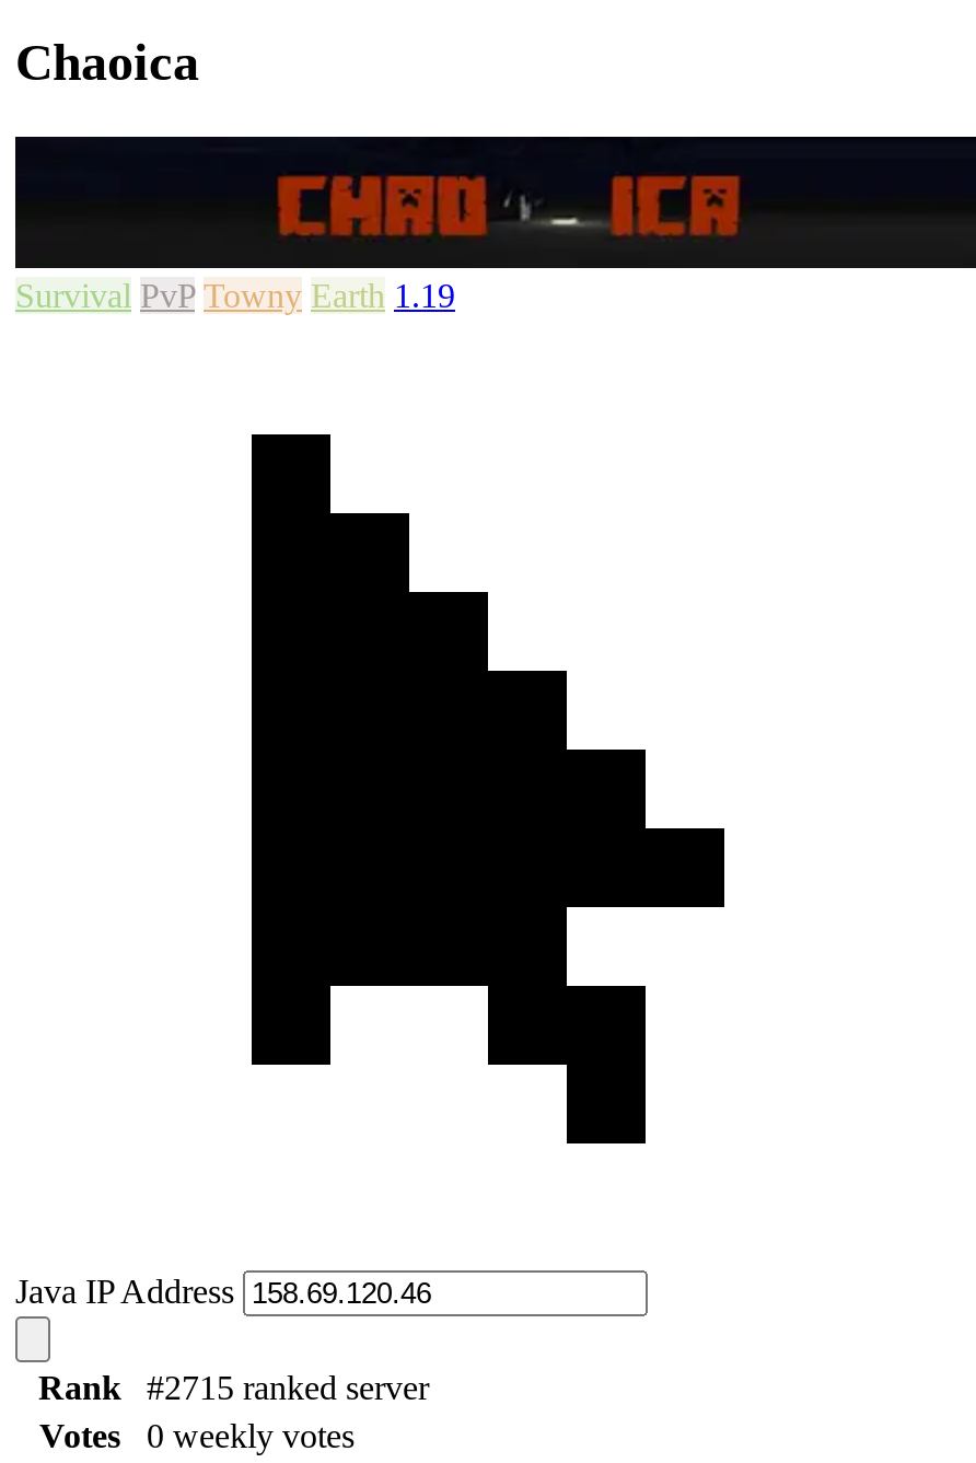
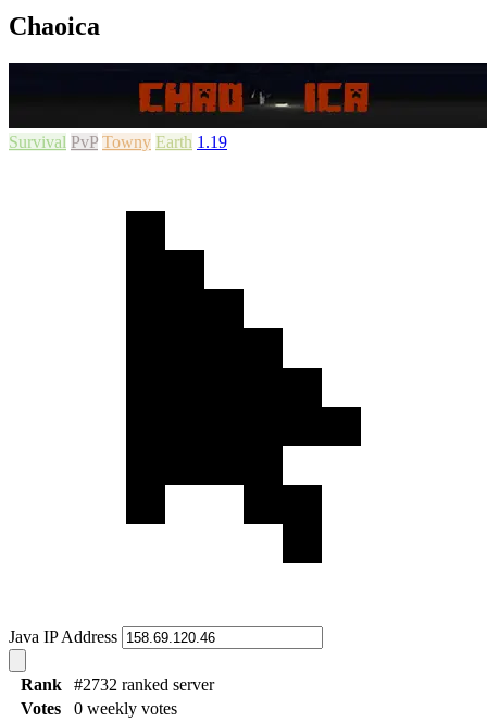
[147,1369,429,1406] #2715 ranked server -> [74,675,214,694] #2732 ranked server

